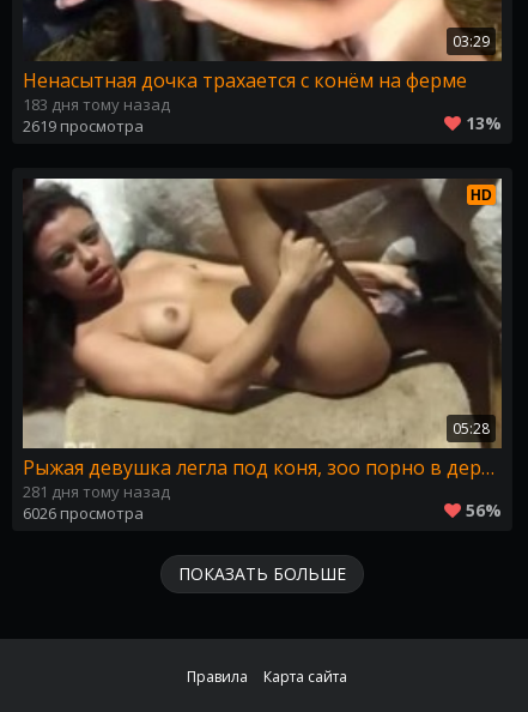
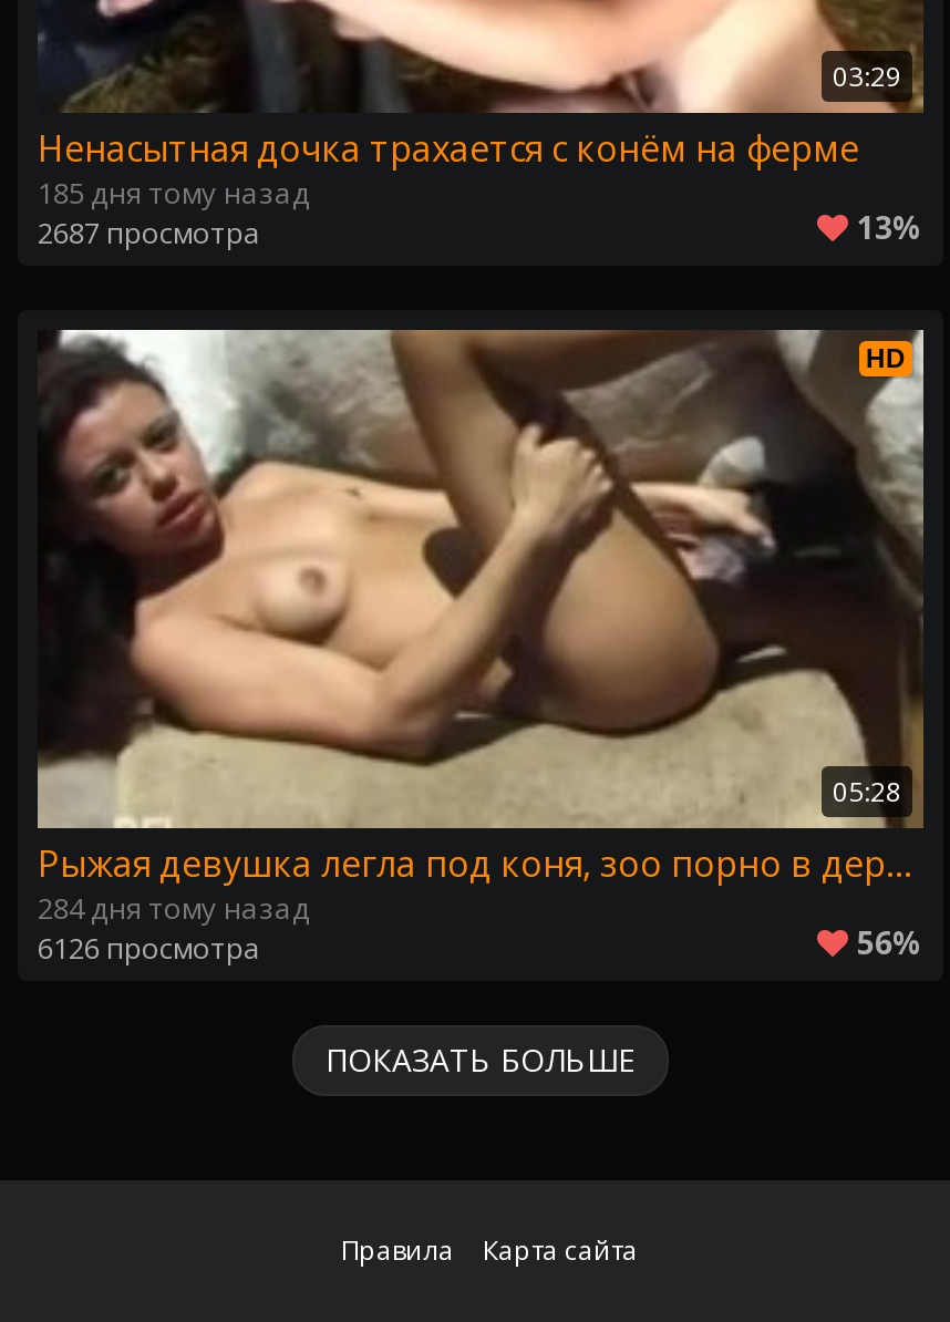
[23,94,170,115] 183 дня тому назад -> [38,173,310,213] 185 дня тому назад
[23,115,144,137] 2619 просмотра -> [38,213,261,253] 2687 просмотра
[23,481,170,502] 281 дня тому назад -> [38,888,310,928] 284 дня тому назад
[23,502,144,524] 6026 просмотра -> [38,928,261,968] 6126 просмотра

